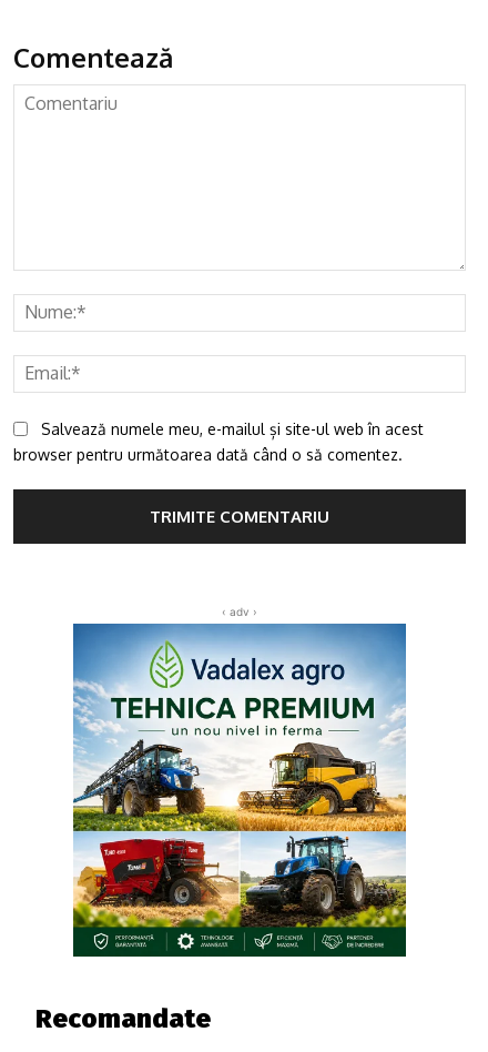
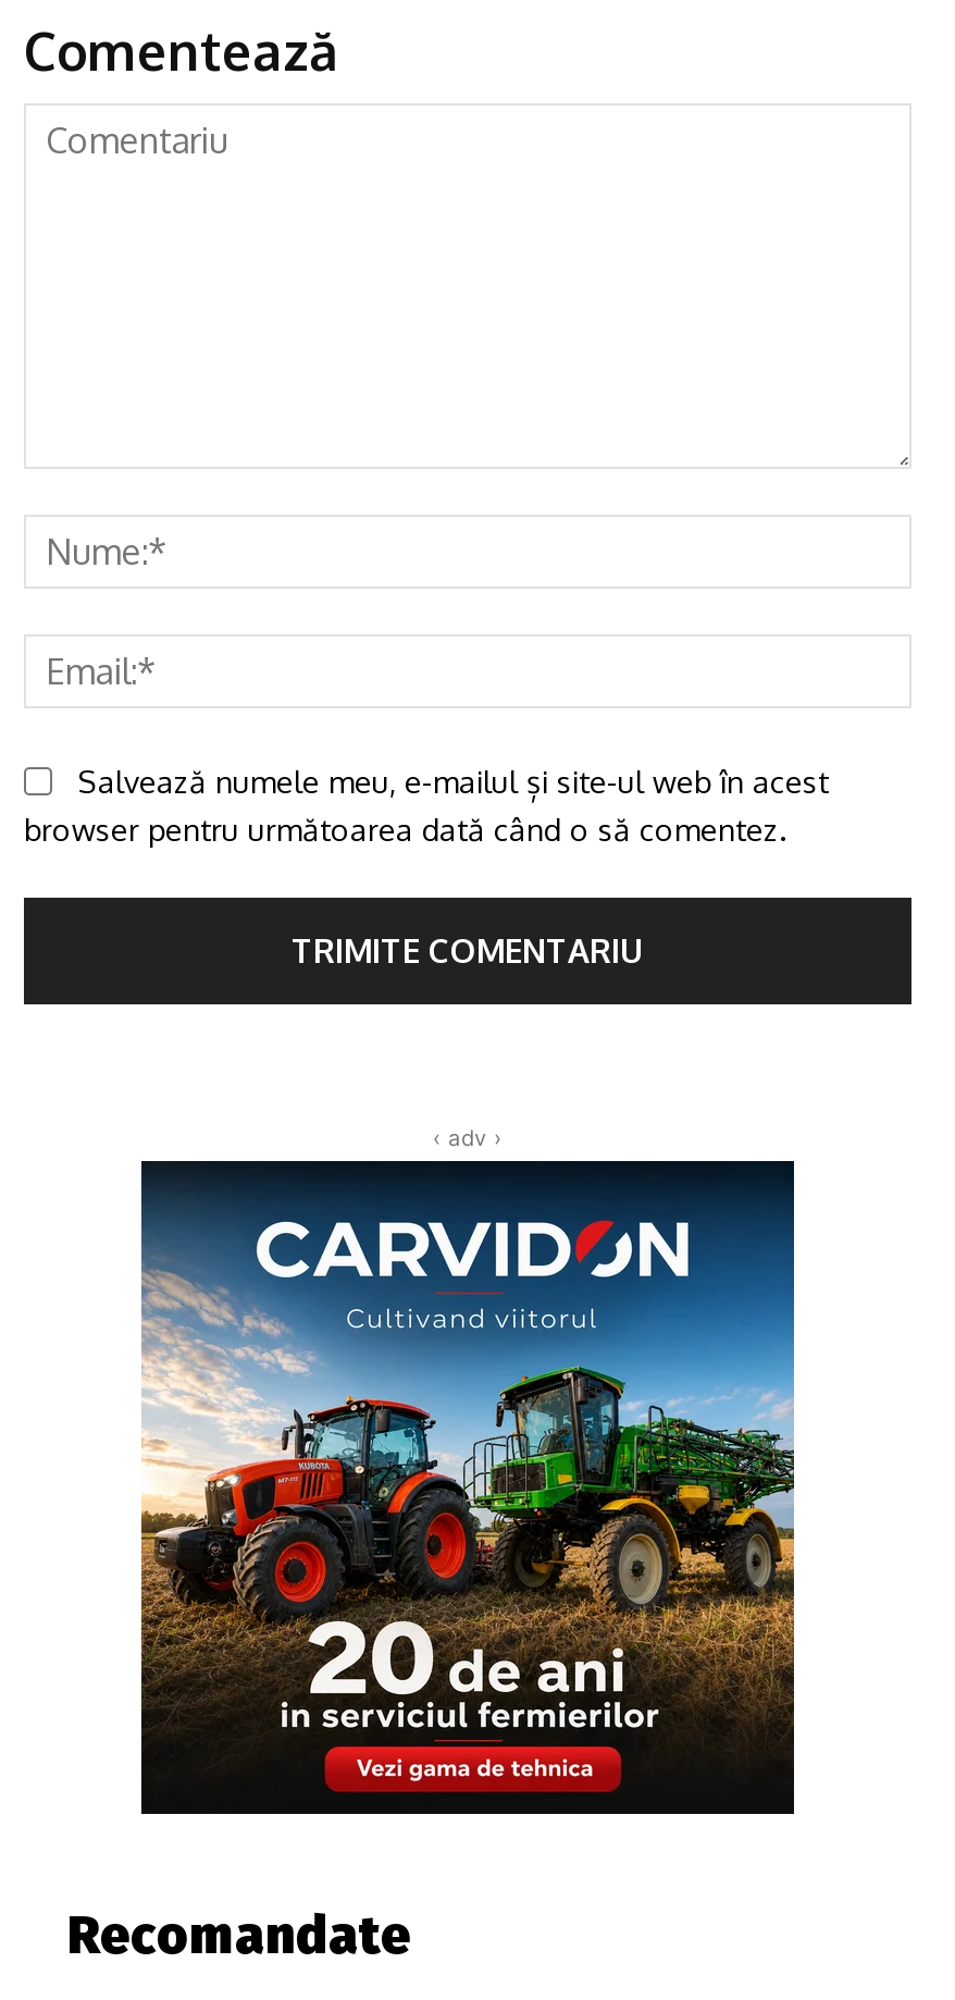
[72,624,407,958] [image] -> [139,1160,796,1817] [image]

